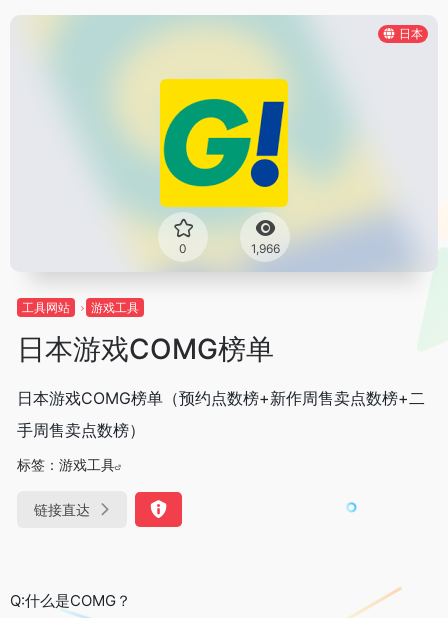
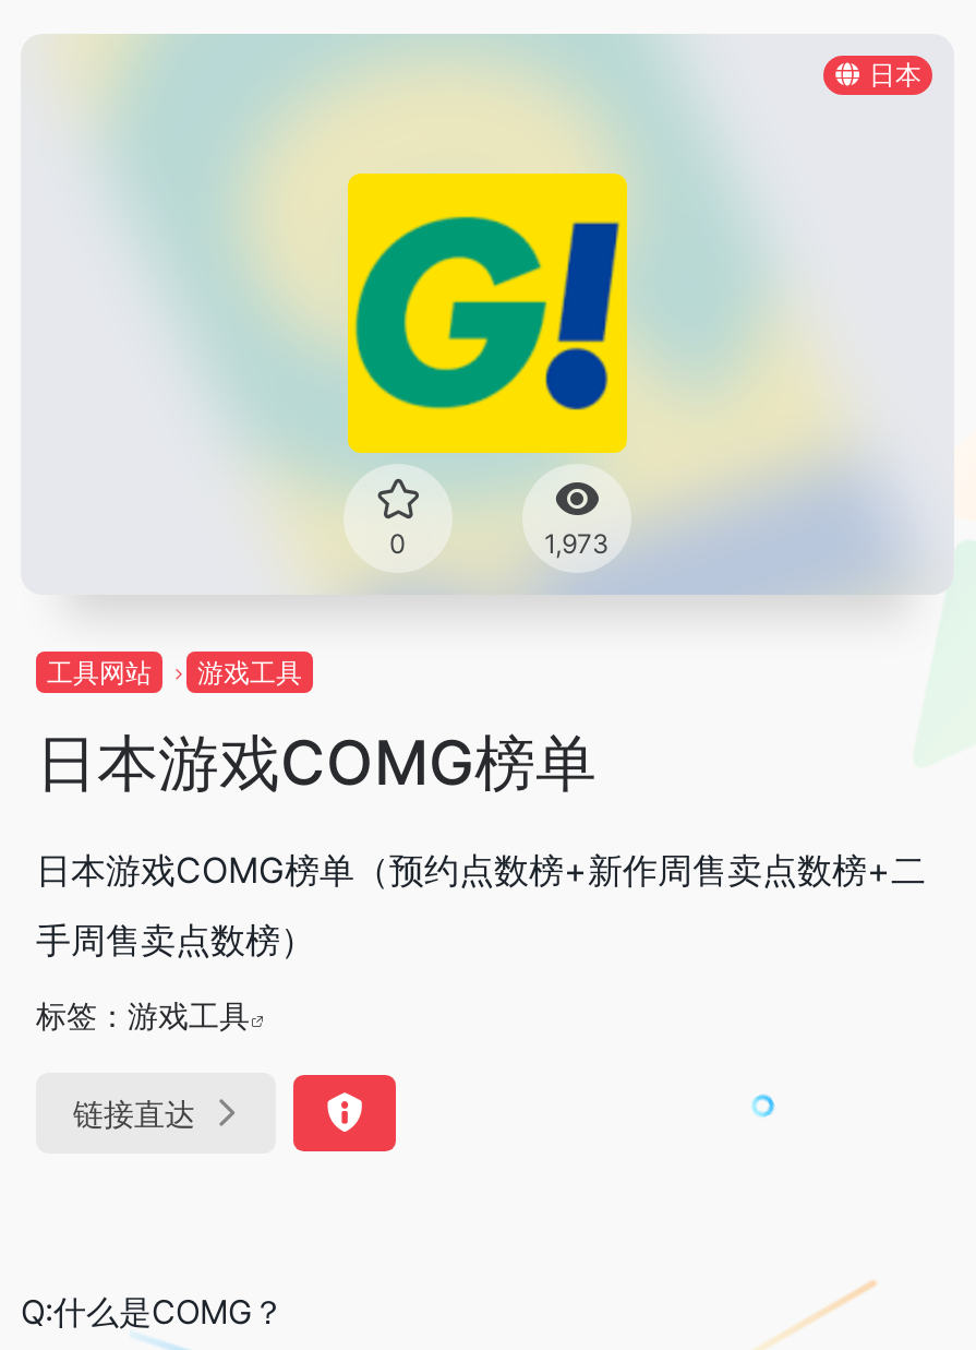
[250,241,279,256] 1,966 -> [544,528,610,561] 1,973

